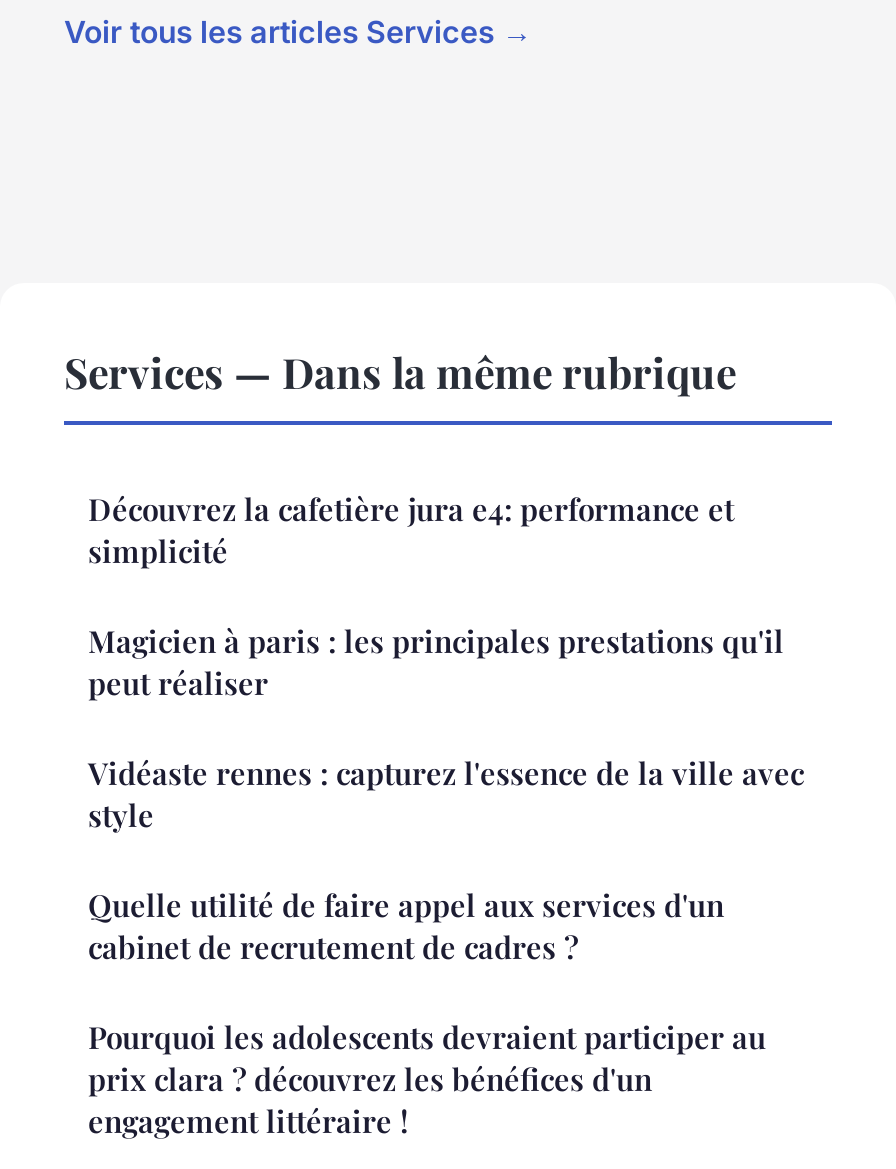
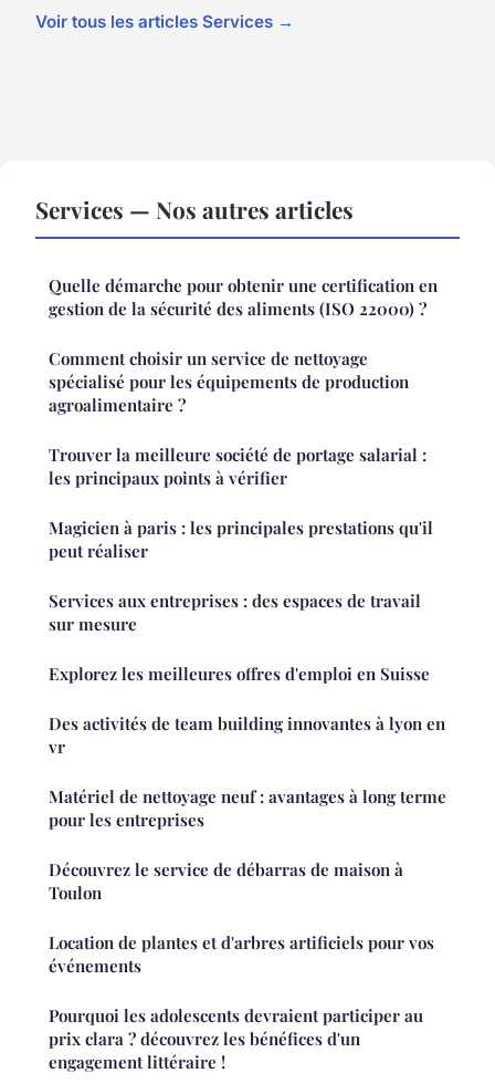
[64,344,736,572] Services — Dans la même rubrique | Découvrez la cafetière jura e4: performance et | simplicité -> [35,194,438,489] Services — Nos autres articles | Quelle démarche pour obtenir une certification en | gestion de la sécurité des aliments (ISO 22000) ? | Comment choisir un service de nettoyage | spécialisé pour les équipements de production | agroalimentaire ? | Trouver la meilleure société de portage salarial : | les principaux points à vérifier
[88,754,804,968] Vidéaste rennes : capturez l'essence de la ville avec | style | Quelle utilité de faire appel aux services d'un | cabinet de recrutement de cadres ? -> [49,590,446,977] Services aux entreprises : des espaces de travail | sur mesure | Explorez les meilleures offres d'emploi en Suisse | Des activités de team building innovantes à lyon en | vr | Matériel de nettoyage neuf : avantages à long terme | pour les entreprises | Découvrez le service de débarras de maison à | Toulon | Location de plantes et d'arbres artificiels pour vos | événements

